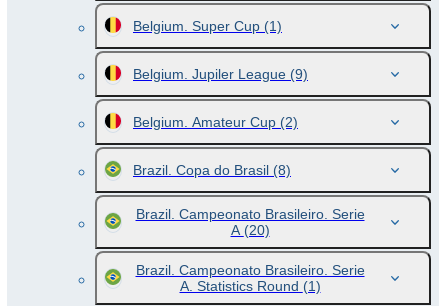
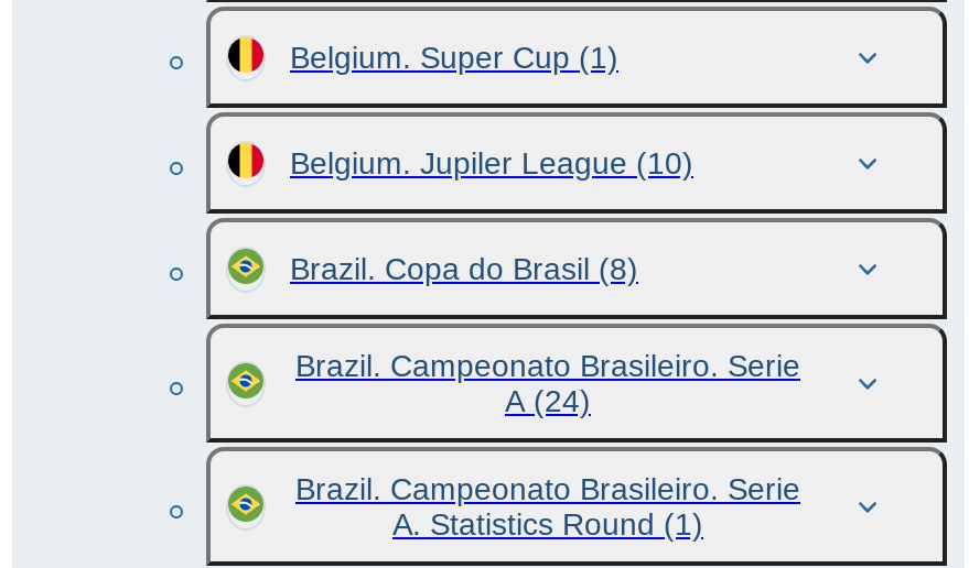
[133,66,308,130] Belgium. Jupiler League (9) | Belgium. Amateur Cup (2) -> [290,145,693,181] Belgium. Jupiler League (10)
[230,222,269,238] A (20) -> [505,383,591,418] A (24)

